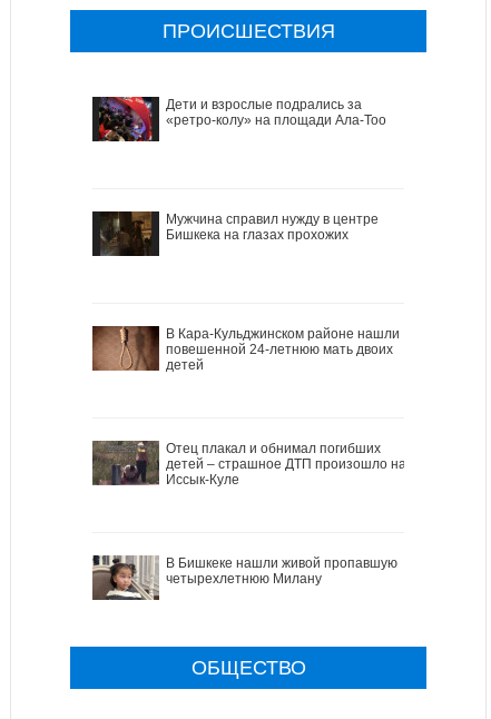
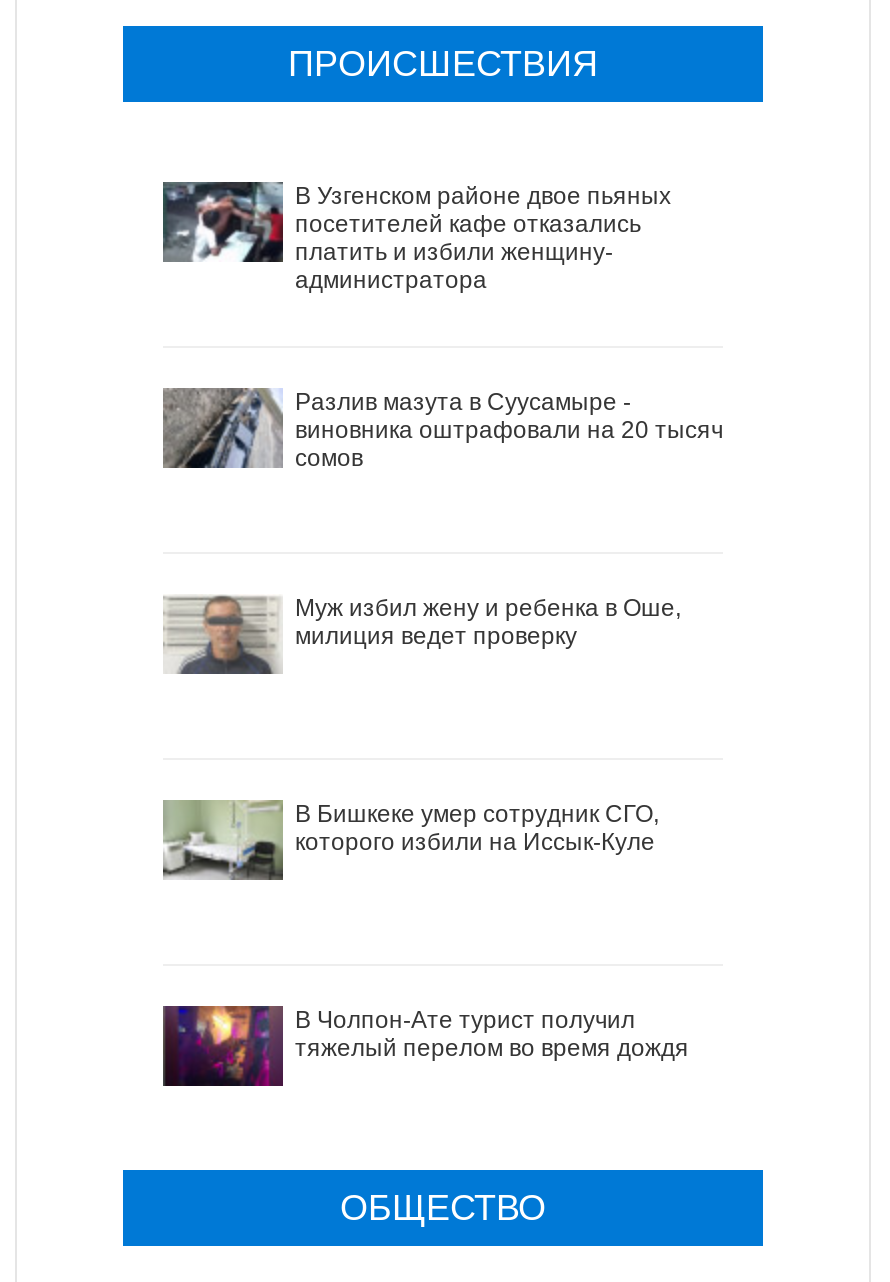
[92,96,386,142] [image] | Дети и взрослые подрались за | «ретро-колу» на площади Ала-Тоо -> [163,180,671,294] [image] | В Узгенском районе двое пьяных | посетителей кафе отказались | платить и избили женщину- | администратора
[92,211,379,257] [image] | Мужчина справил нужду в центре | Бишкека на глазах прохожих -> [163,388,723,472] [image] | Разлив мазута в Суусамыре - | виновника оштрафовали на 20 тысяч | сомов
[91,325,400,373] [image] | В Кара-Кульджинском районе нашли | повешенной 24-летнюю мать двоих | детей -> [163,594,681,676] [image] | Муж избил жену и ребенка в Оше, | милиция ведет проверку
[91,441,406,487] [image] | Отец плакал и обнимал погибших | детей – страшное ДТП произошло на | Иссык-Куле -> [163,800,659,880] [image] | В Бишкеке умер сотрудник СГО, | которого избили на Иссык-Куле
[92,555,397,601] [image] | В Бишкеке нашли живой пропавшую | четырехлетнюю Милану -> [163,1006,689,1086] [image] | В Чолпон-Ате турист получил | тяжелый перелом во время дождя

